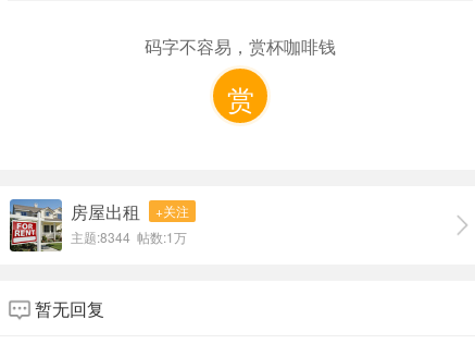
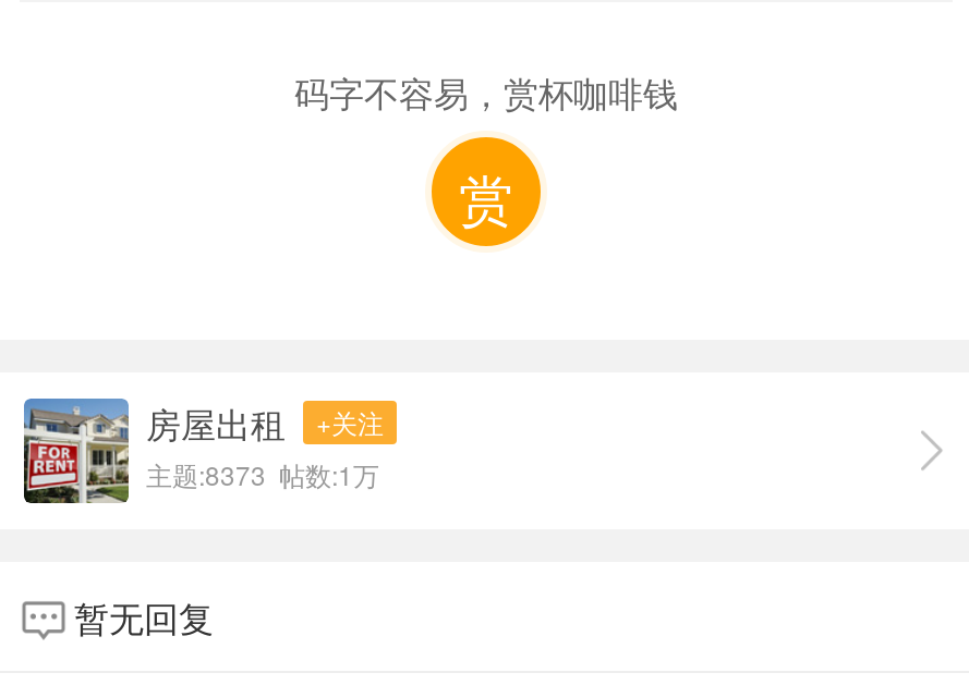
[71,227,187,245] 主题:8344 帖数: 1万 -> [146,454,379,491] 主题:8373 帖数: 1万

